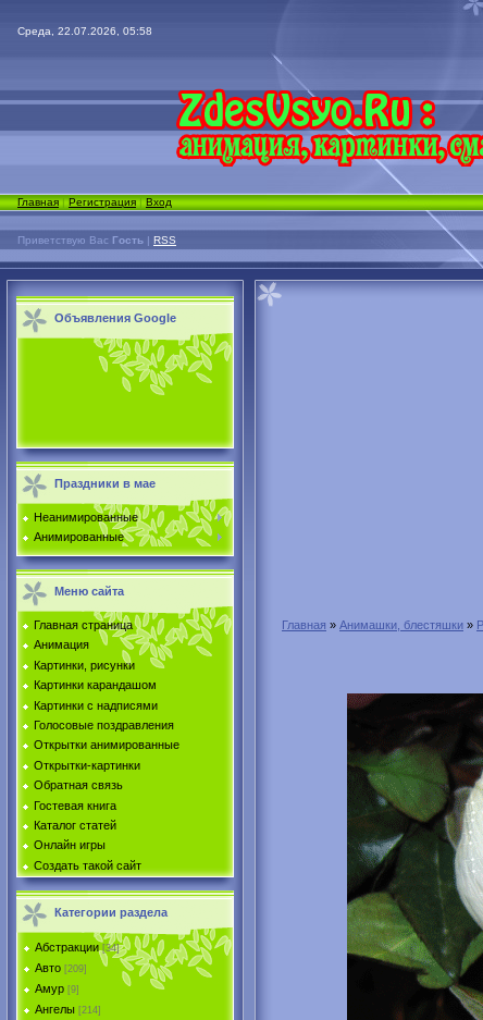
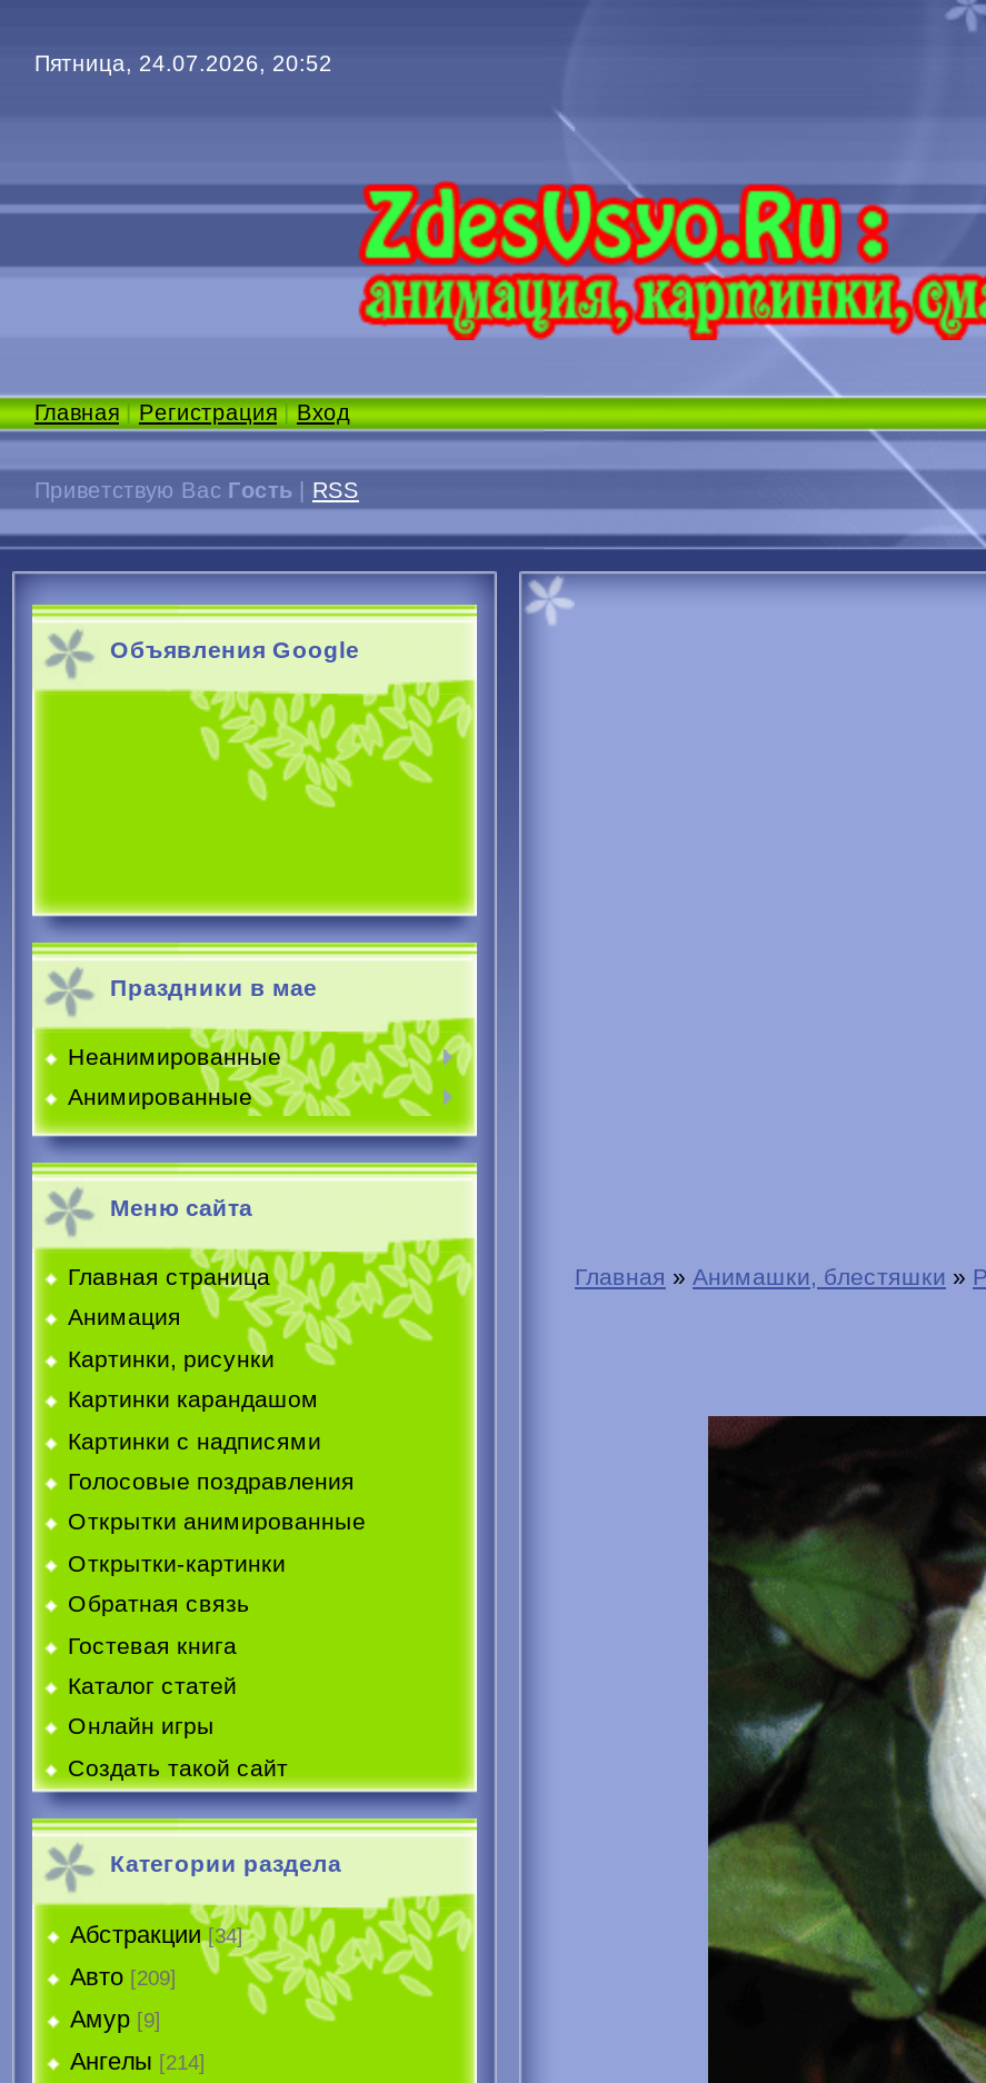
[17,25,152,37] Среда, 22.07.2026, 05:58 -> [34,51,332,76] Пятница, 24.07.2026, 20:52

